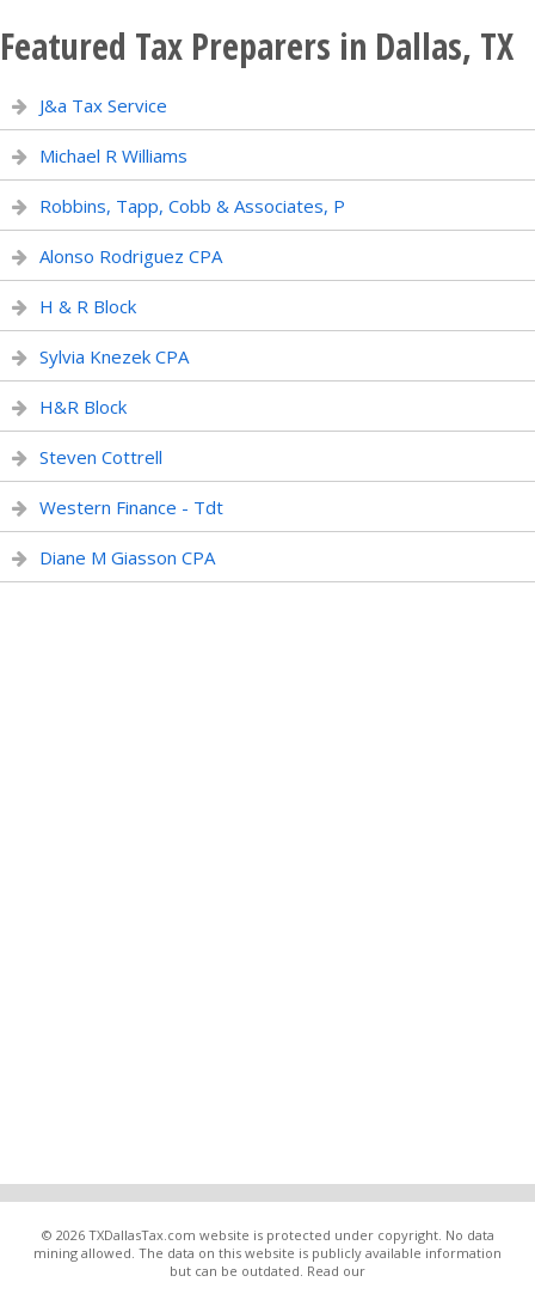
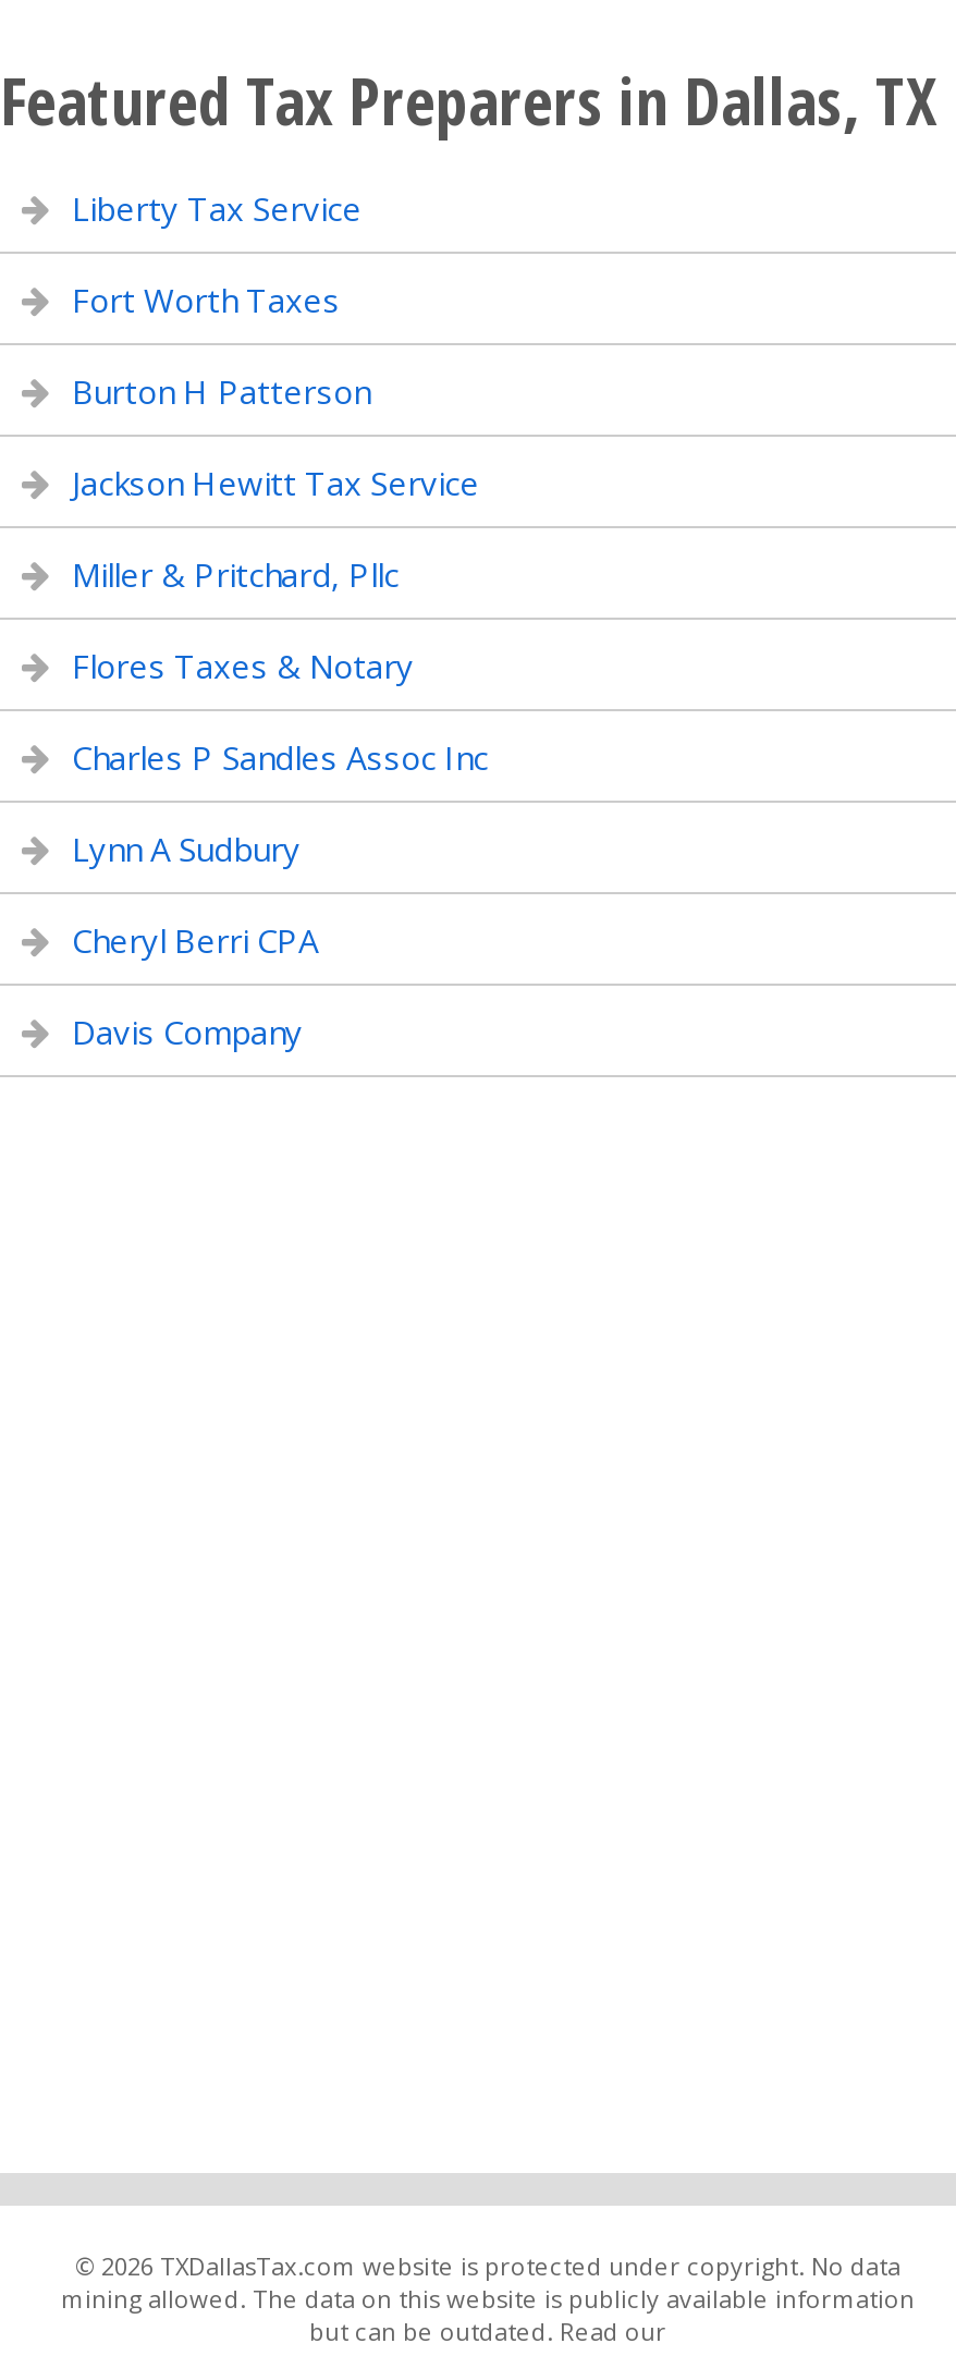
[39,93,167,117] J&a Tax Service -> [72,186,361,230] Liberty Tax Service
[39,144,187,167] Michael R Williams -> [72,278,340,321] Fort Worth Taxes
[39,194,345,218] Robbins, Tapp, Cobb & Associates, P -> [72,369,370,413] Burton H Patterson
[39,244,222,268] Alonso Rodriguez CPA -> [72,461,479,504] Jackson Hewitt Tax Service
[39,294,136,318] H & R Block -> [72,552,399,596] Miller & Pritchard, Pllc
[39,344,189,368] Sylvia Knezek CPA -> [72,644,414,687] Flores Taxes & Notary
[39,395,127,419] H&R Block -> [72,735,488,779] Charles P Sandles Assoc Inc
[39,445,162,469] Steven Cottrell -> [72,827,301,870] Lynn A Sudbury
[39,495,223,519] Western Finance - Tdt -> [72,918,318,962] Cheryl Berri CPA
[39,545,215,569] Diane M Giasson CPA -> [72,1010,303,1053] Davis Company

